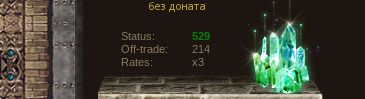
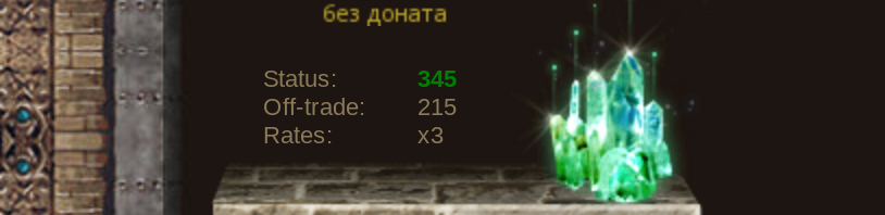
[192,30,210,42] 529 -> [417,65,457,91] 345
[121,43,210,55] Off-trade: 214 -> [263,93,457,119] Off-trade: 215

